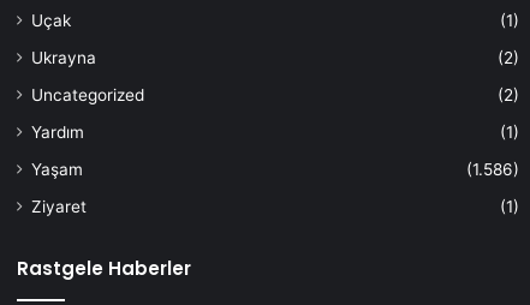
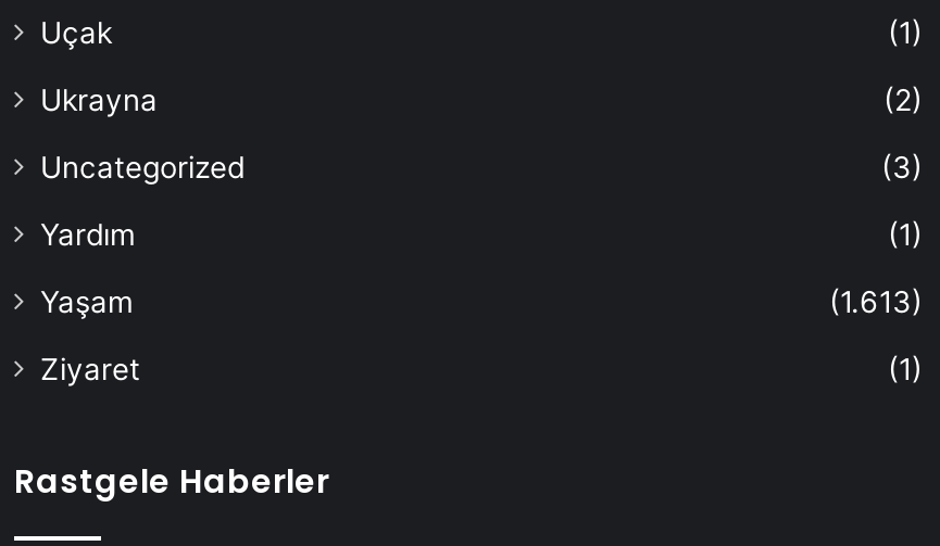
[498,85,519,105] (2) -> [881,150,923,185] (3)
[466,160,519,179] (1.586) -> [829,285,923,319] (1.613)

